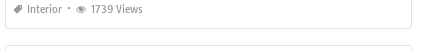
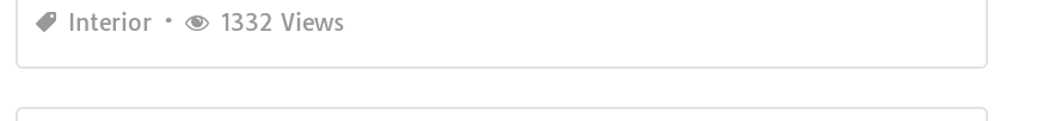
[91,3,143,16] 1739 Views -> [221,8,345,39] 1332 Views

